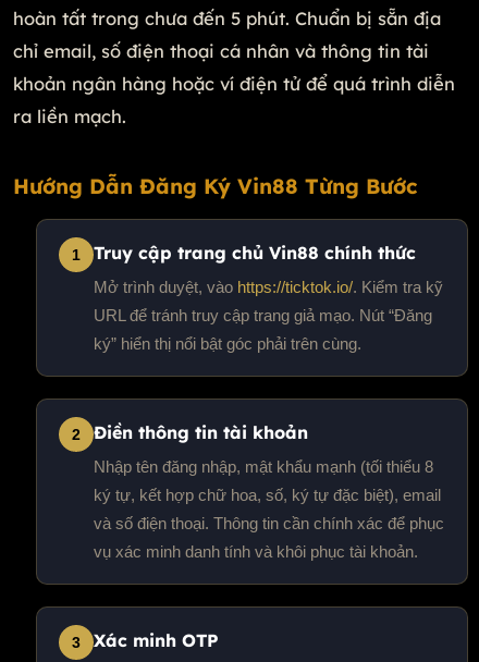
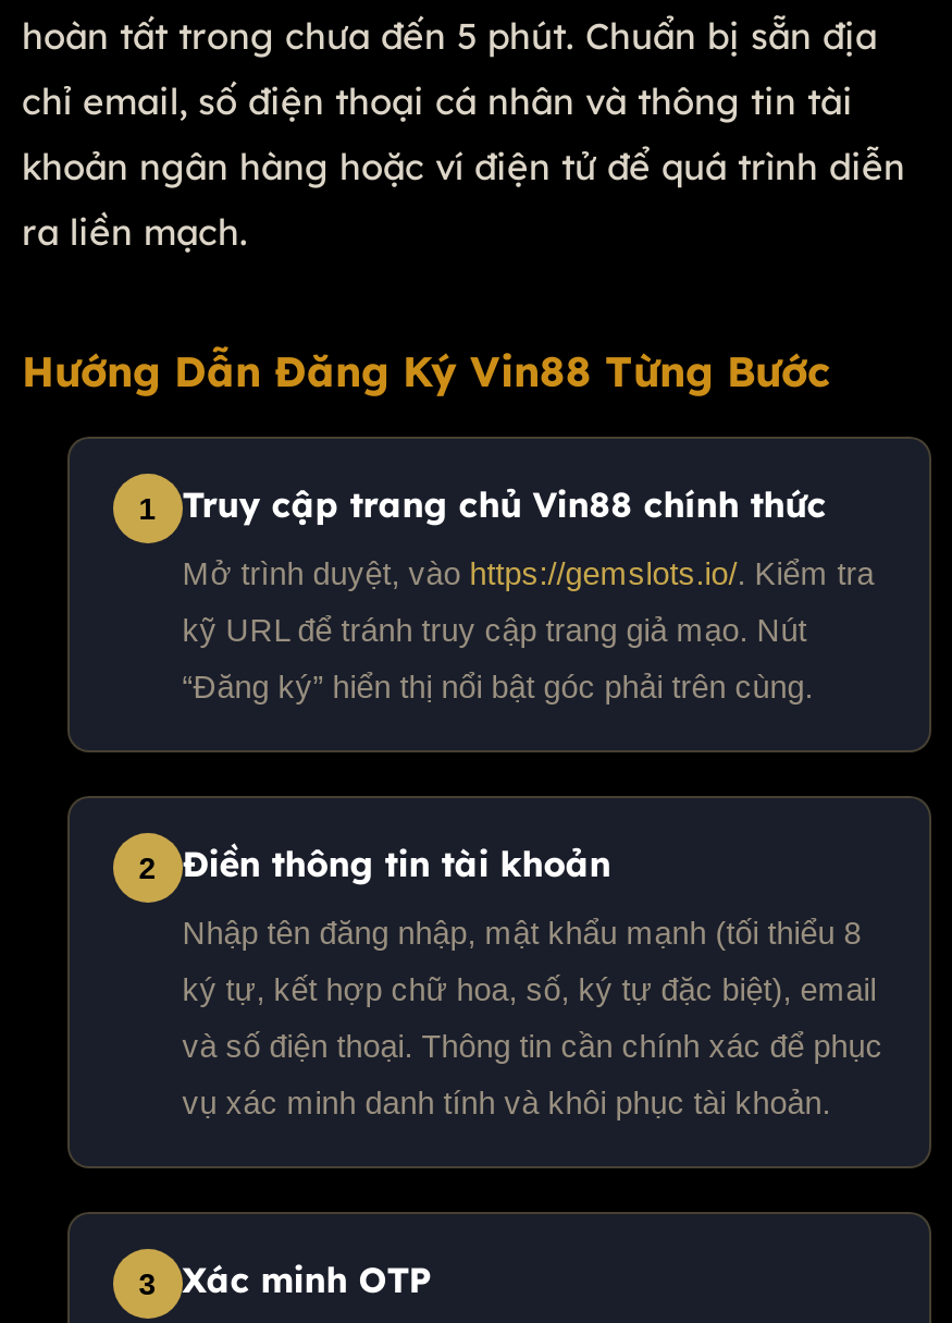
[93,279,443,297] Mở trình duyệt, vào https://ticktok.io/. Kiểm tra kỹ -> [182,557,874,592] Mở trình duyệt, vào https://gemslots.io/. Kiểm tra
[93,307,432,325] URL để tránh truy cập trang giả mạo. Nút “Đăng -> [182,614,807,649] kỹ URL để tránh truy cập trang giả mạo. Nút
[93,336,361,353] ký” hiển thị nổi bật góc phải trên cùng. -> [182,671,813,705] “Đăng ký” hiển thị nổi bật góc phải trên cùng.

